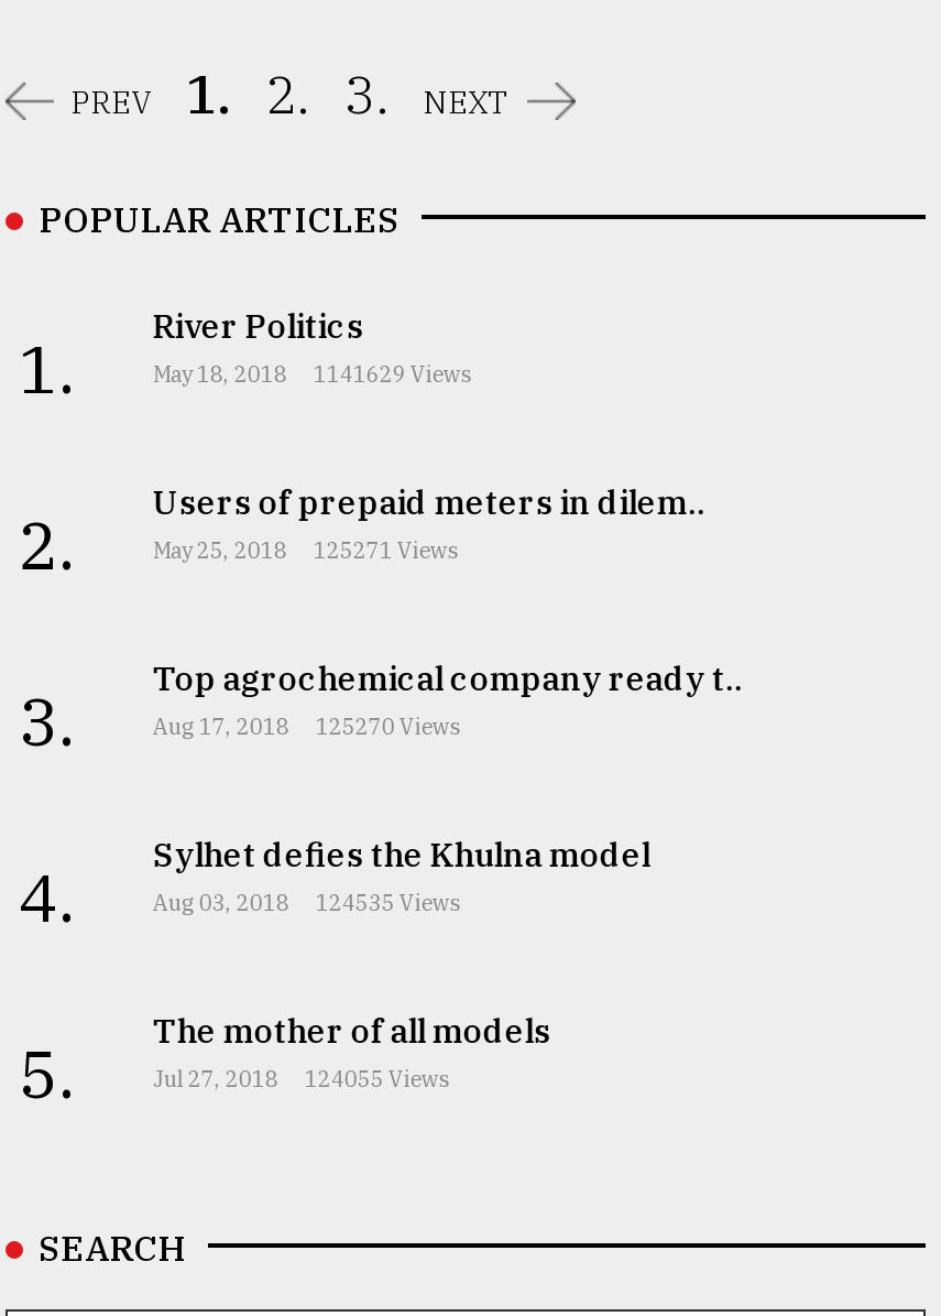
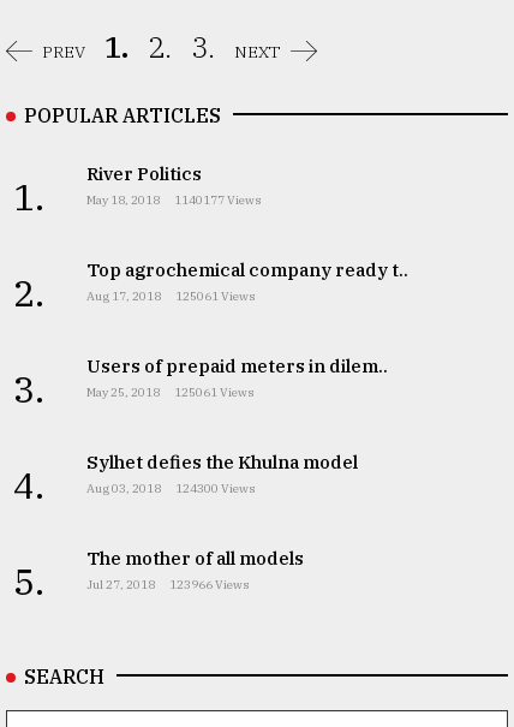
[153,361,474,389] May 18, 2018 1141629 Views -> [86,193,262,208] May 18, 2018 1140177 Views
moved [19,482,705,764] -> [13,355,388,413]: 3. | Users of prepaid meters in dilem.. | May 25, 2018
[313,537,461,566] 125271 Views -> none
moved [153,658,743,742] -> [86,259,408,304]: Top agrochemical company ready t.. | Aug 17, 2018
[316,713,463,742] 125270 Views -> [174,289,256,401] 125061 Views | 125061 Views
[153,889,463,918] Aug 03, 2018 124535 Views -> [86,481,256,497] Aug 03, 2018 124300 Views
[153,1066,452,1094] Jul 27, 2018 124055 Views -> [86,577,250,593] Jul 27, 2018 123966 Views

